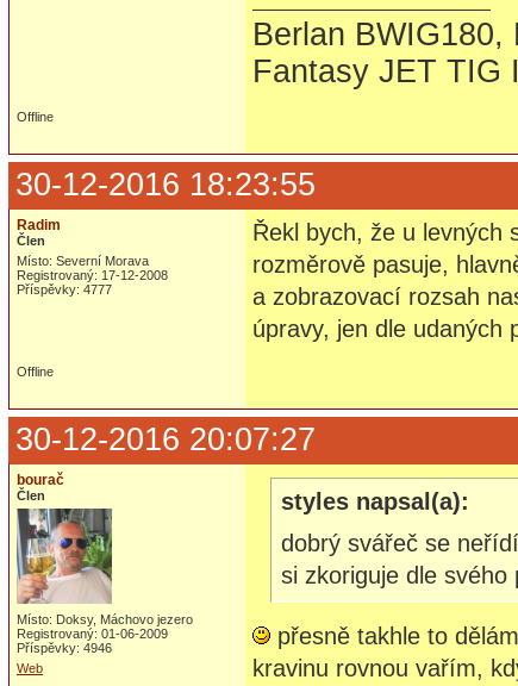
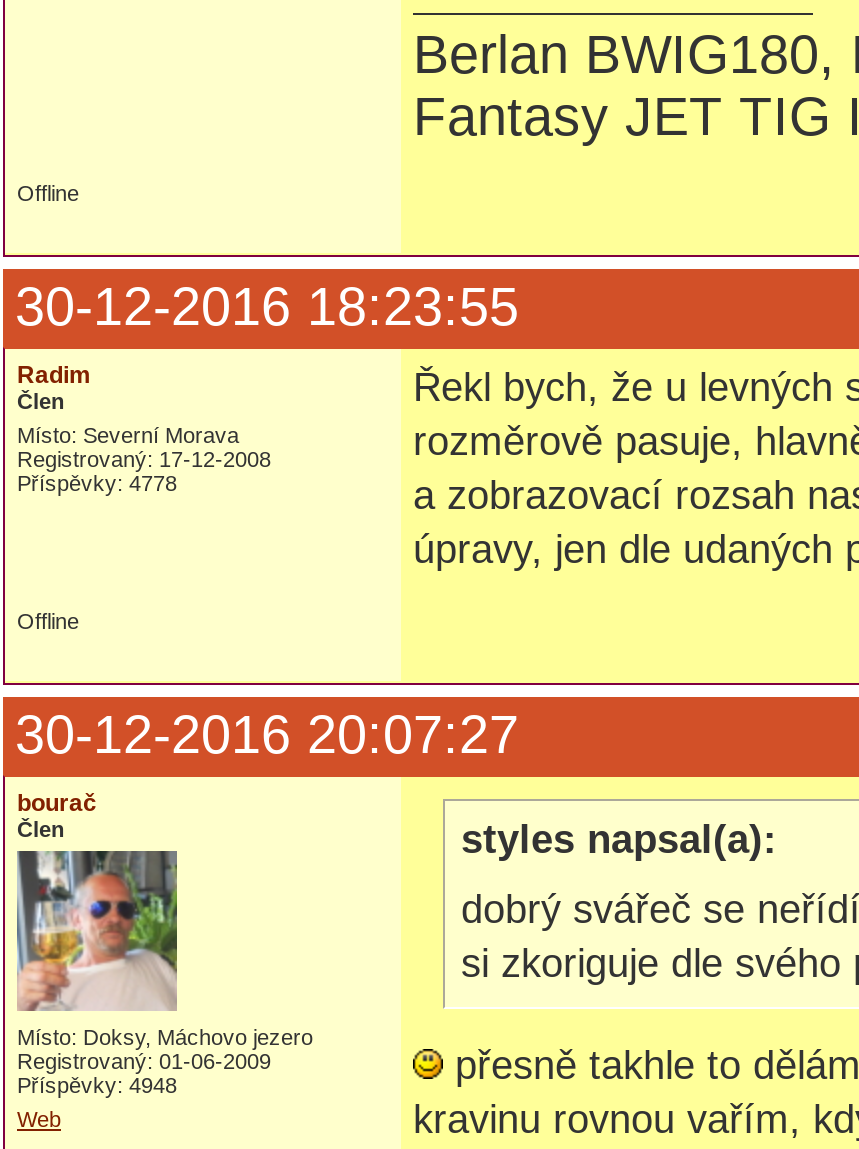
[17,282,112,297] Příspěvky: 4777 -> [17,471,177,495] Příspěvky: 4778
[17,641,112,655] Příspěvky: 4946 -> [17,1073,177,1097] Příspěvky: 4948

